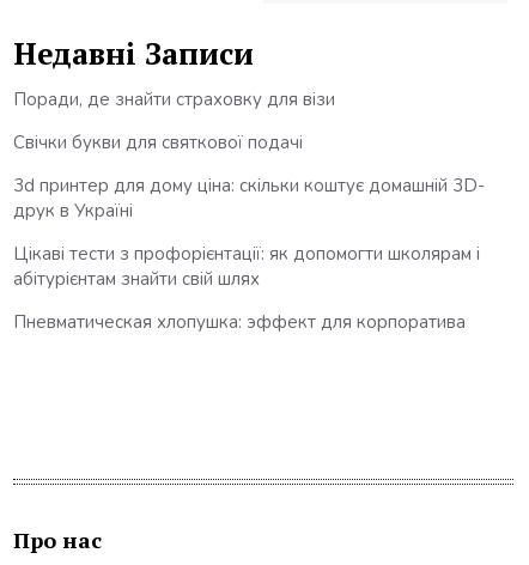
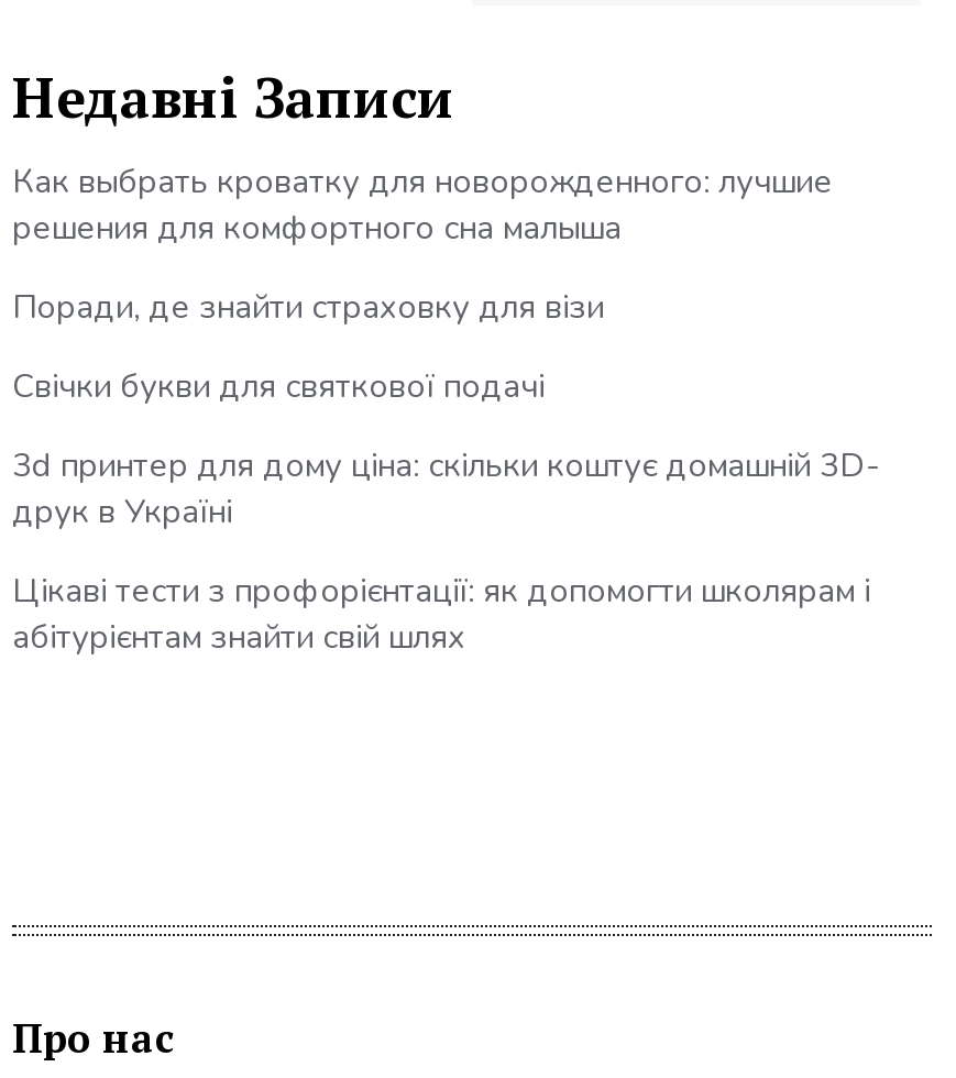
none -> [12,159,833,249] Как выбрать кроватку для новорожденного: лучшие | решения для комфортного сна малыша
moved [13,87,480,291] -> [12,285,870,659]: Поради, де знайти страховку для візи | Свічки букви для святкової подачі | друк в Україні | Цікаві тести з профорієнтації: як допомогти школярам і | абітурієнтам знайти свій шлях
[13,310,466,334] Пневматическая хлопушка: эффект для корпоратива -> none

